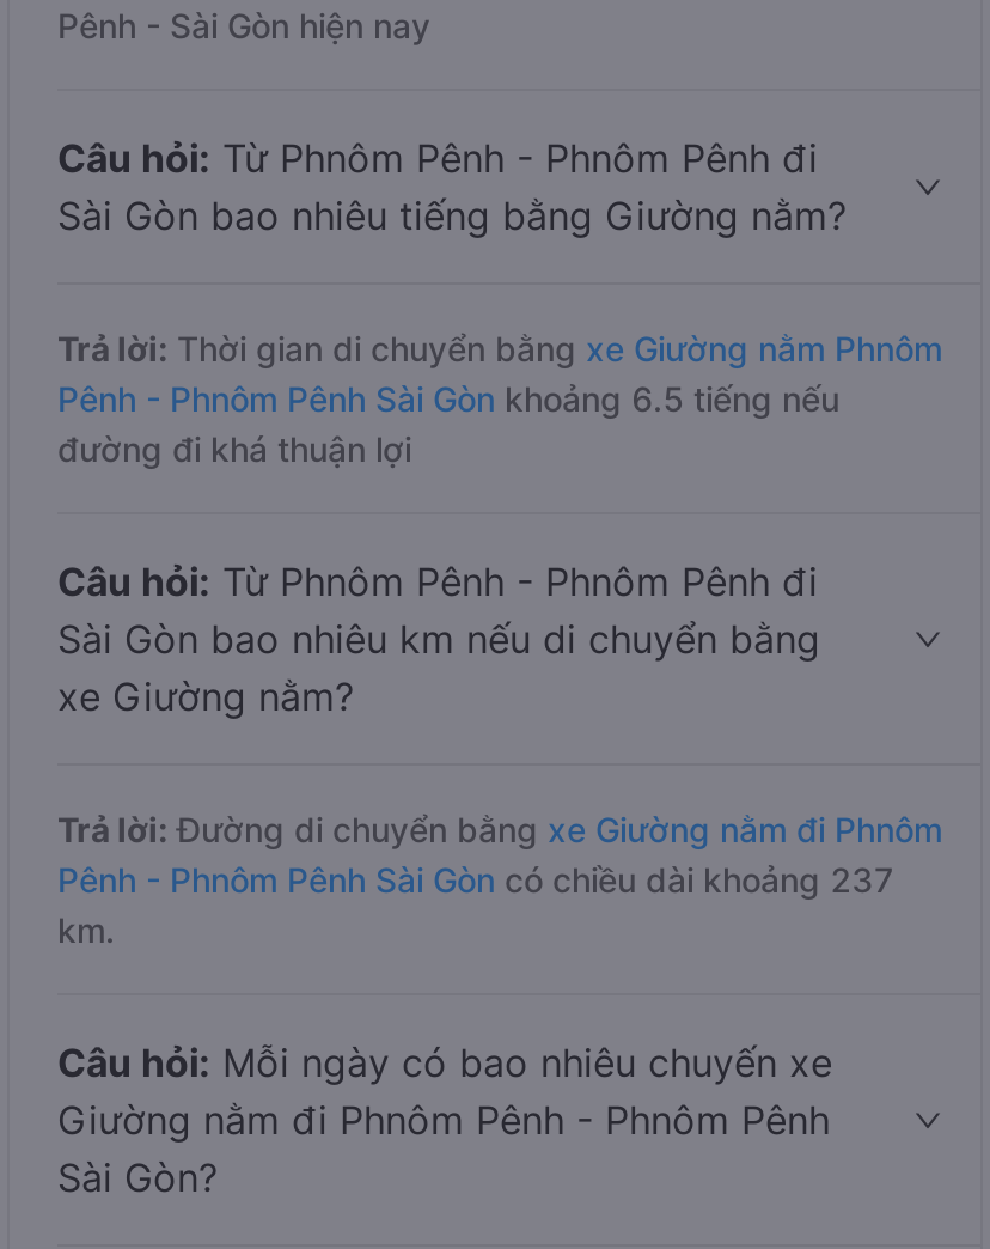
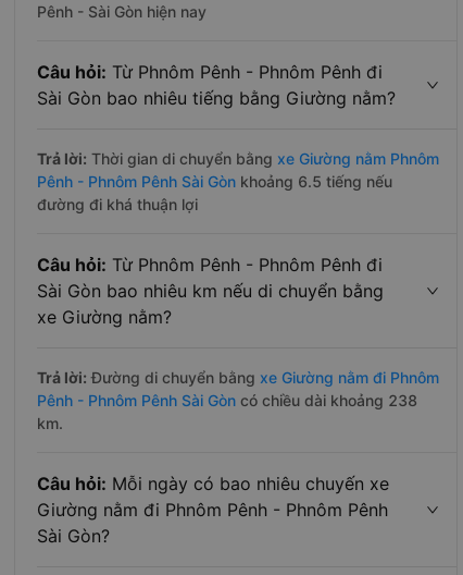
[57,859,894,900] Pênh - Phnôm Pênh Sài Gòn có chiều dài khoảng 237 -> [37,391,417,409] Pênh - Phnôm Pênh Sài Gòn có chiều dài khoảng 238

